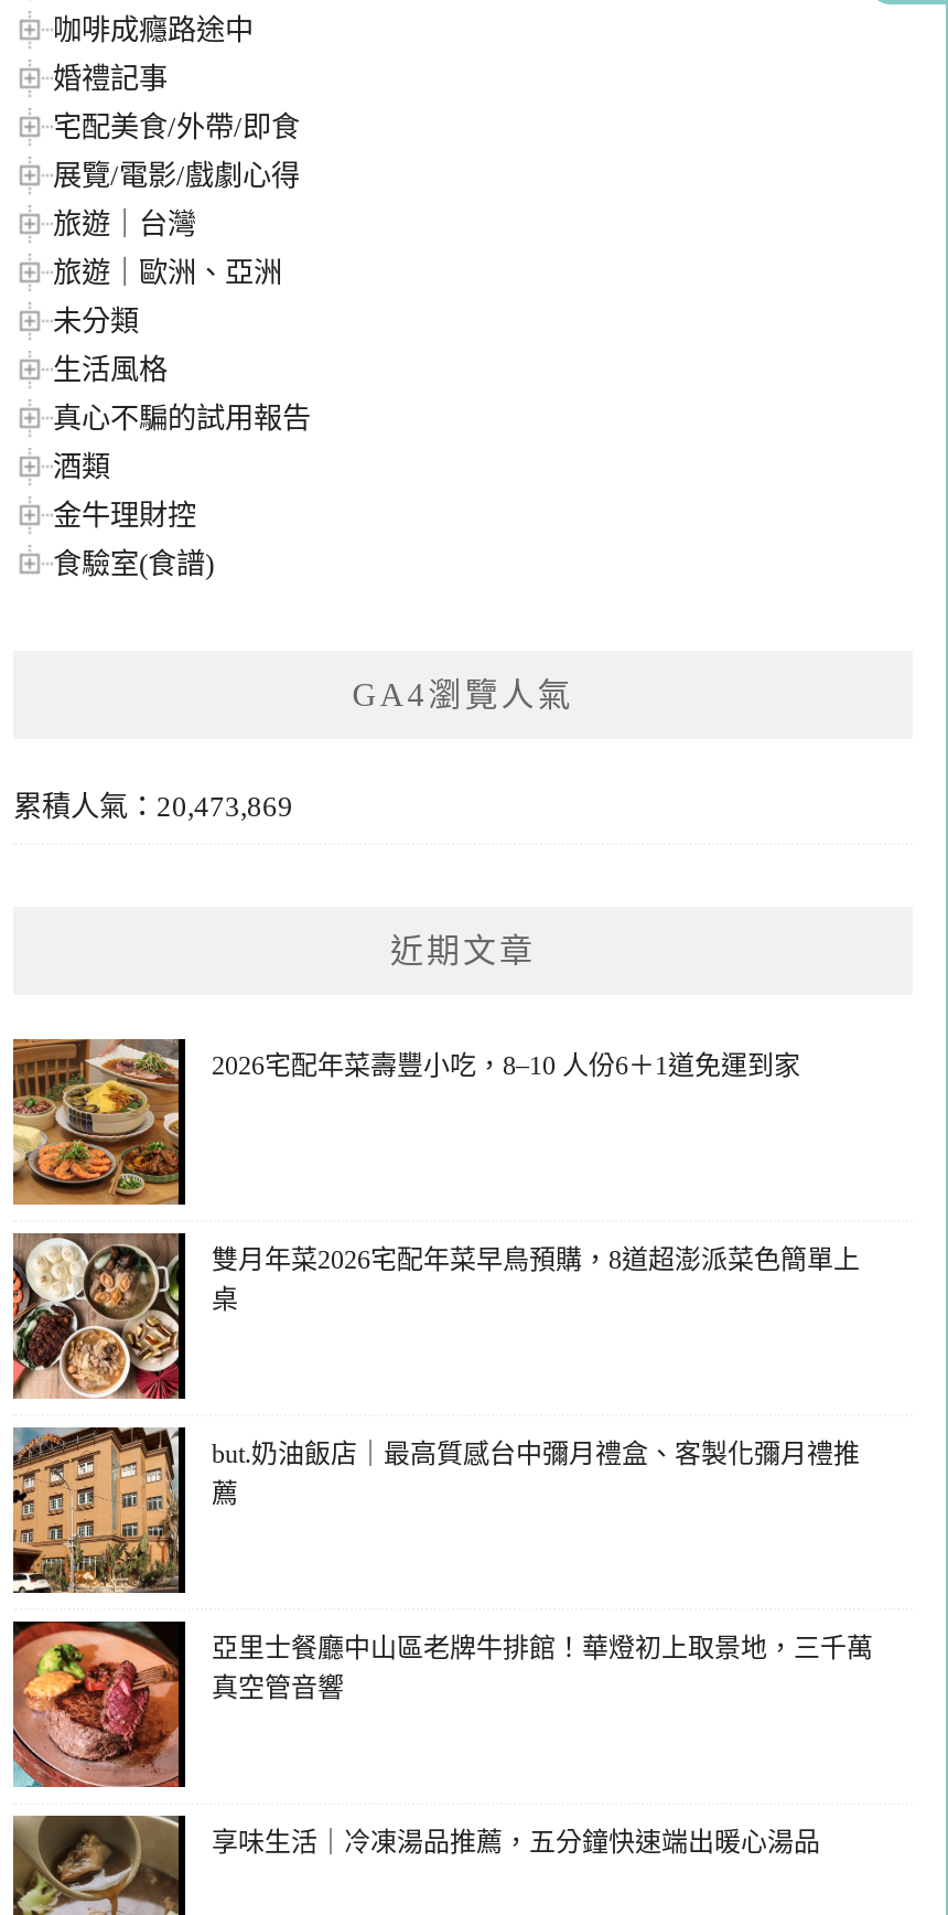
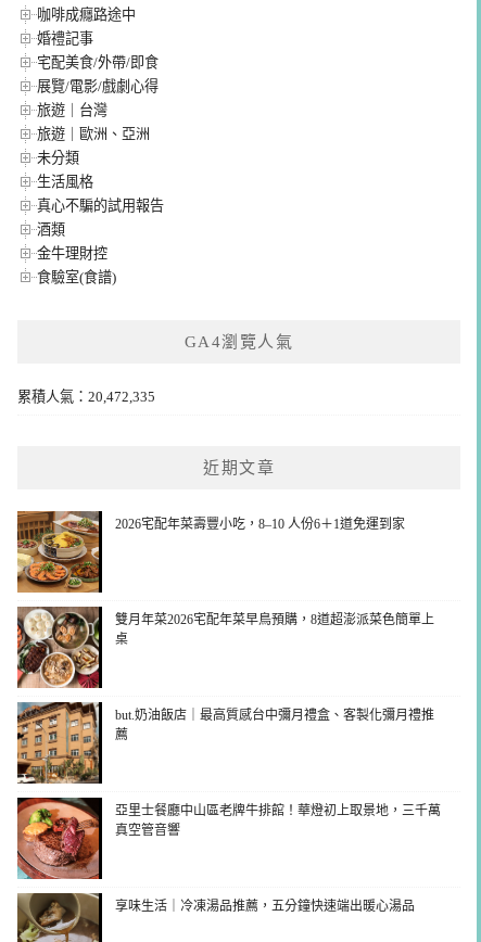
[13,789,293,822] 累積人氣：20,473,869 -> [17,388,155,404] 累積人氣：20,472,335

